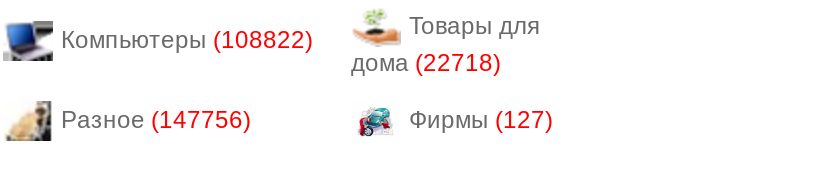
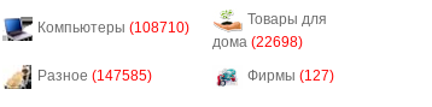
[61,26,313,54] Компьютеры (108822) -> [37,20,189,37] Компьютеры (108710)
[351,49,501,77] дома (22718) -> [212,34,303,50] дома (22698)
[61,106,251,134] Разное (147756) -> [37,68,152,85] Разное (147585)

